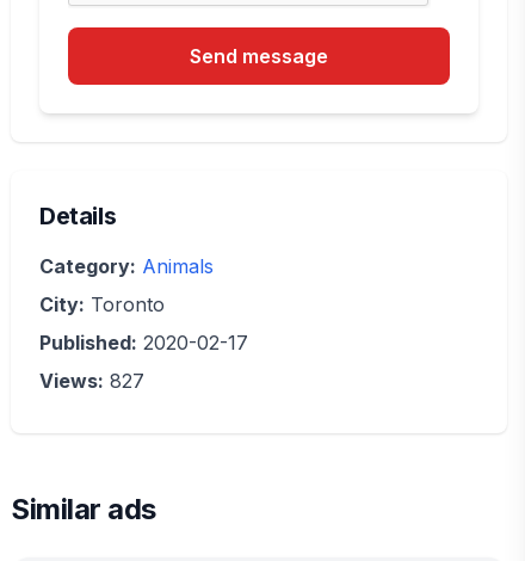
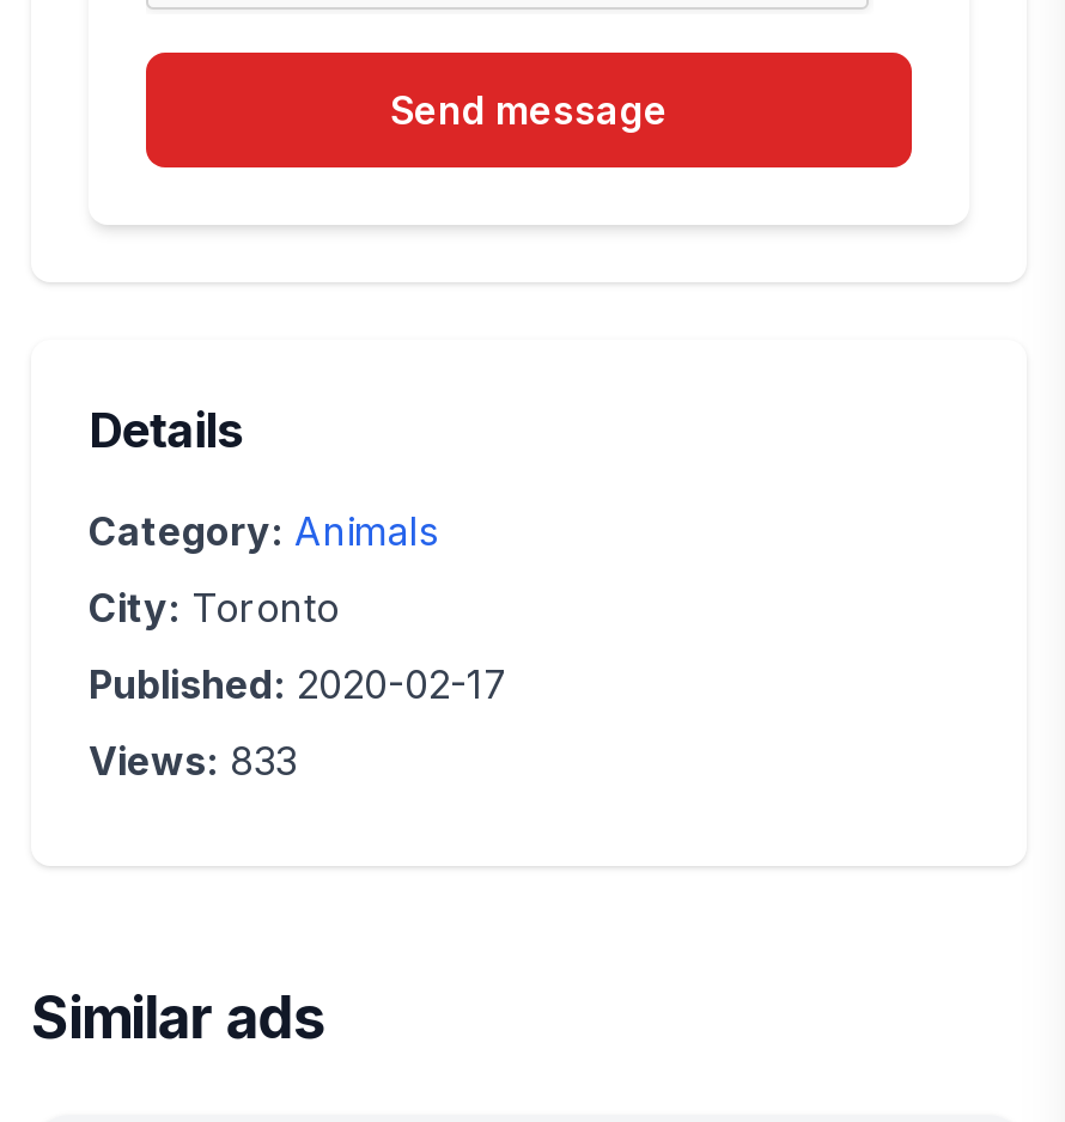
[39,369,144,393] Views: 827 -> [89,738,297,786] Views: 833

